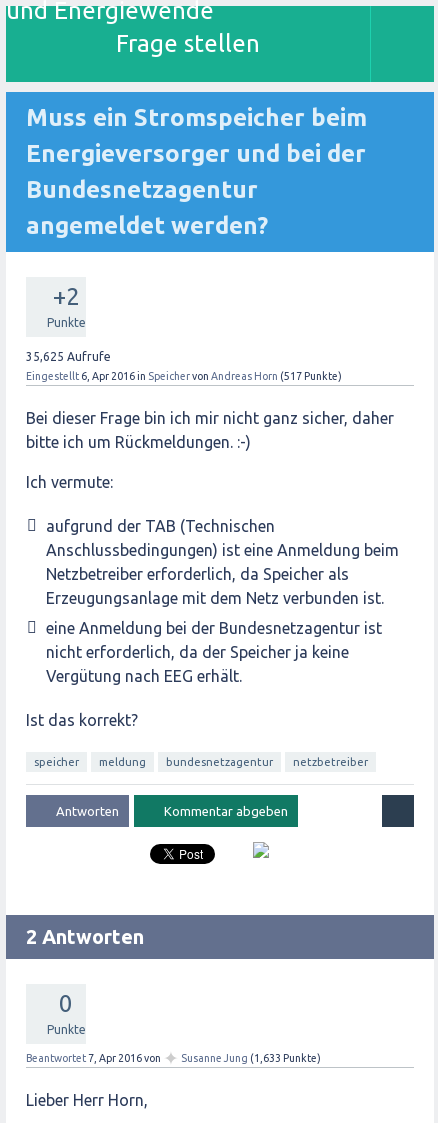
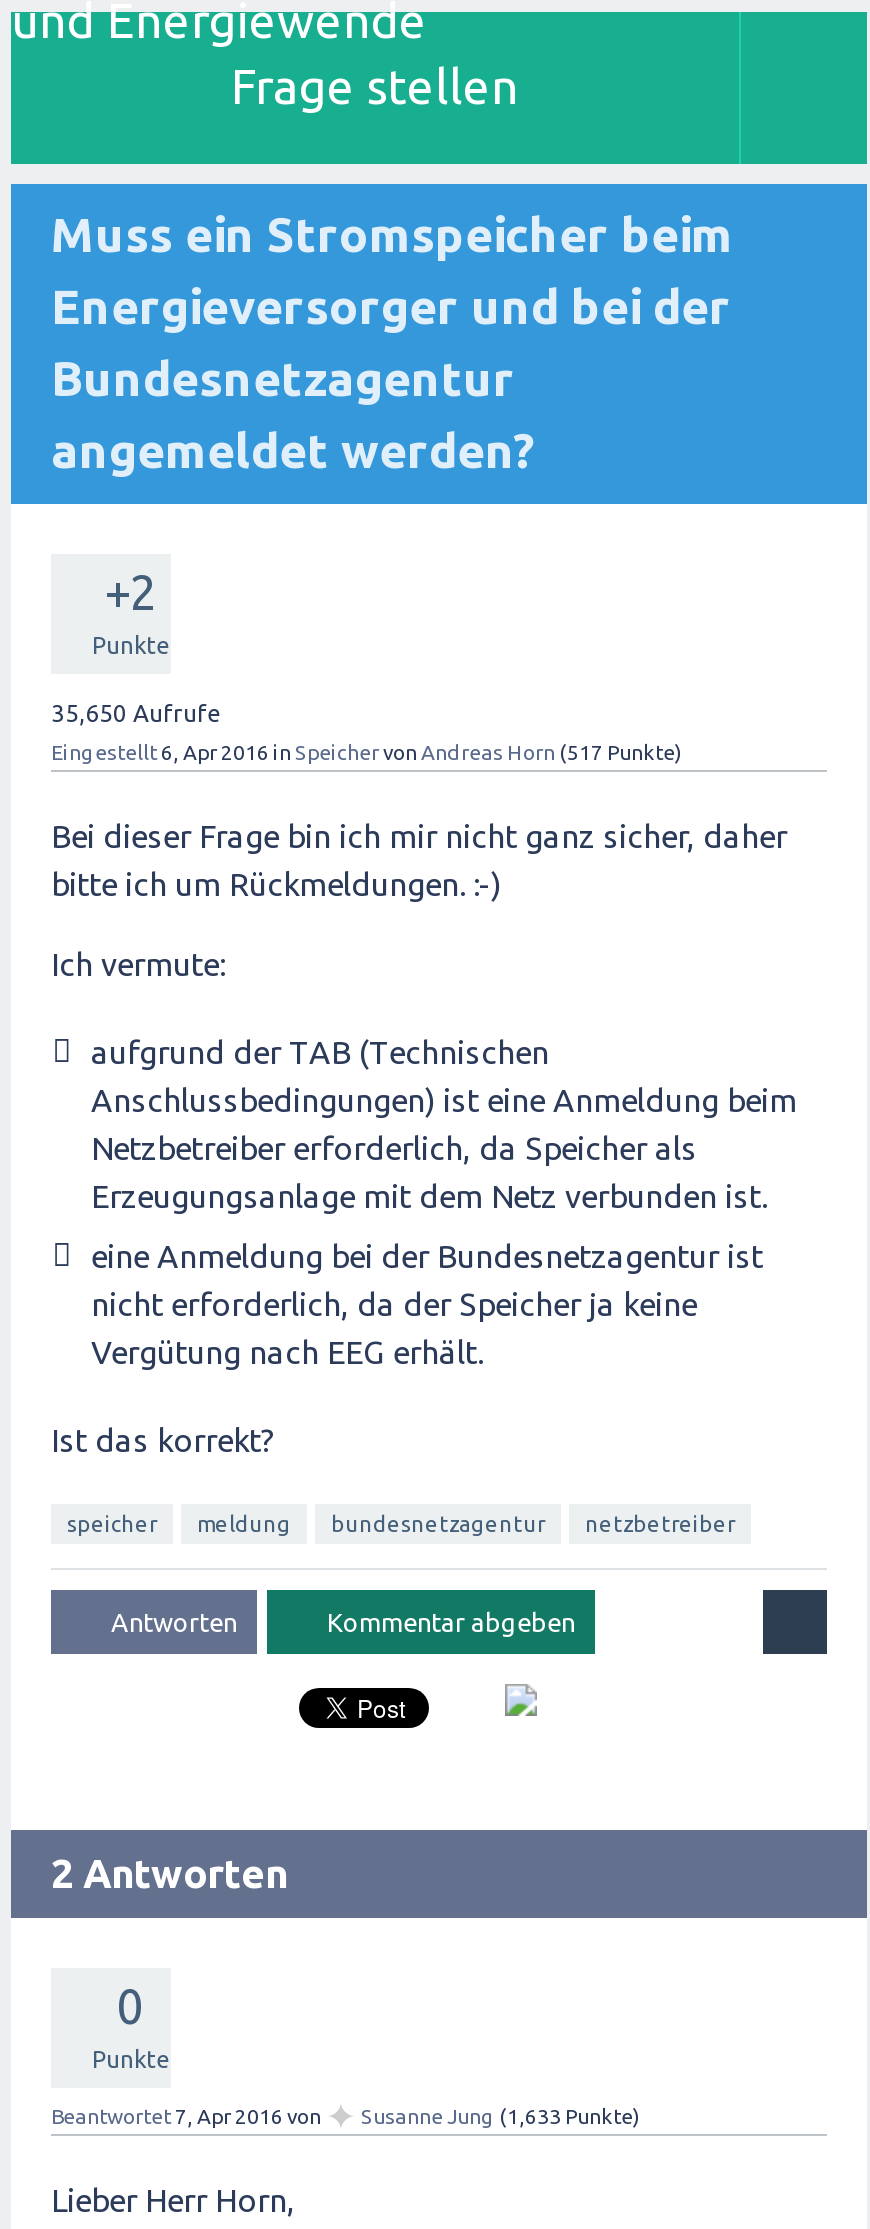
[26,350,111,363] 35,625 Aufrufe -> [51,700,221,726] 35,650 Aufrufe

